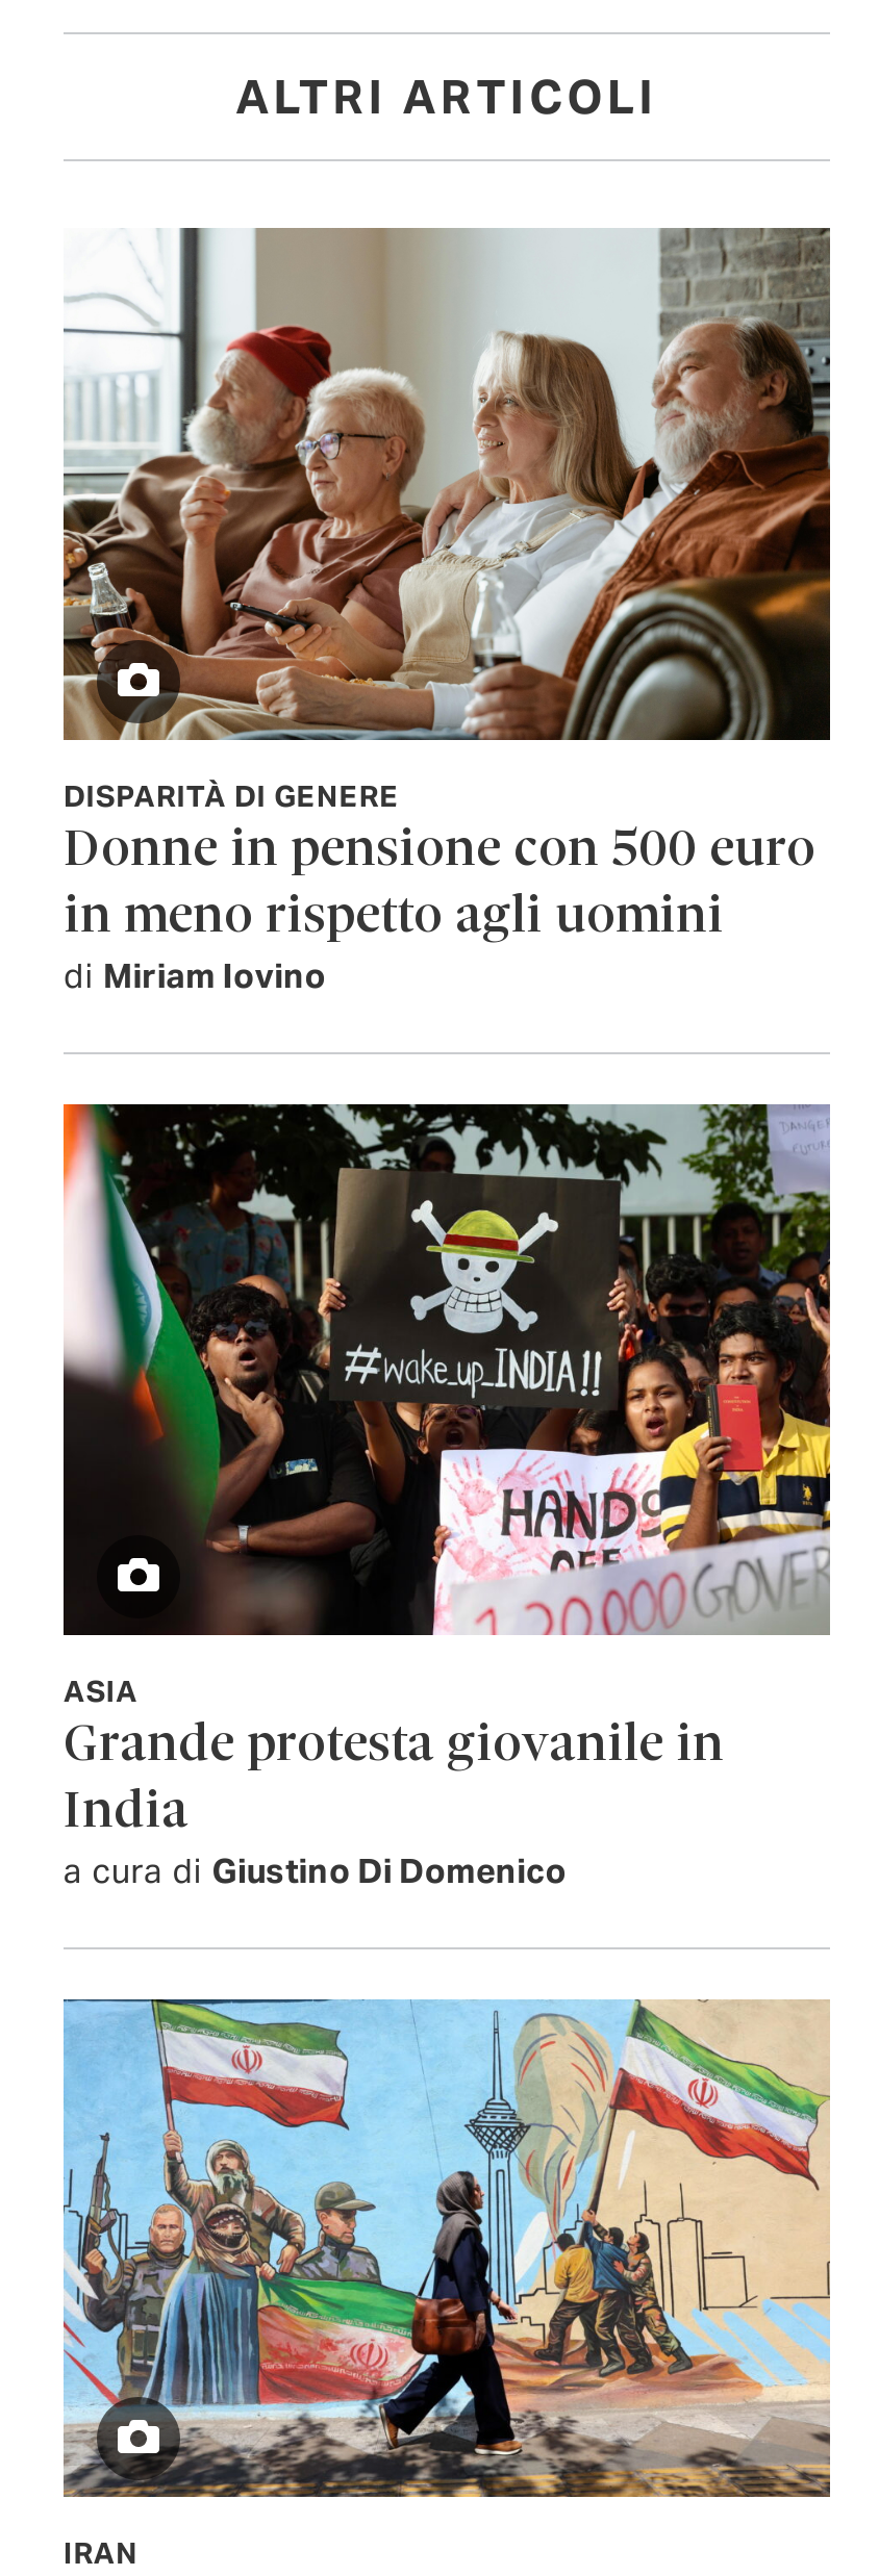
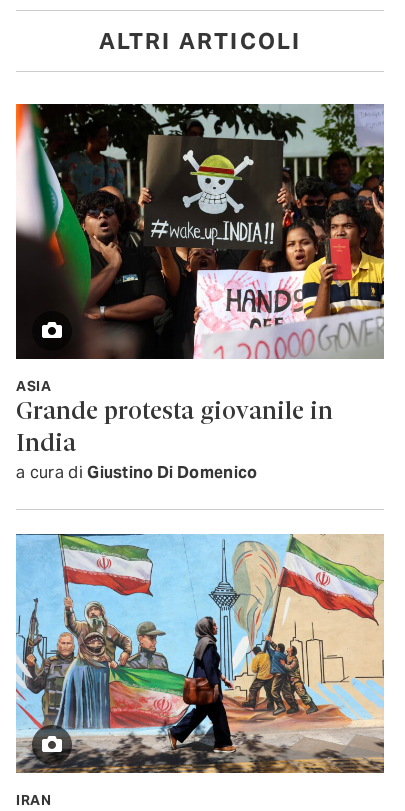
[61,227,832,998] [image] | DISPARITÀ DI GENERE | Donne in pensione con 500 euro | in meno rispetto agli uomini | di Miriam Iovino -> none

